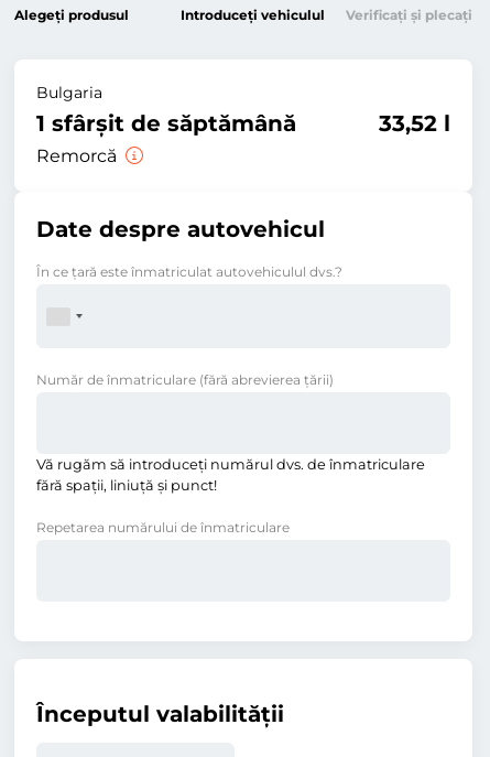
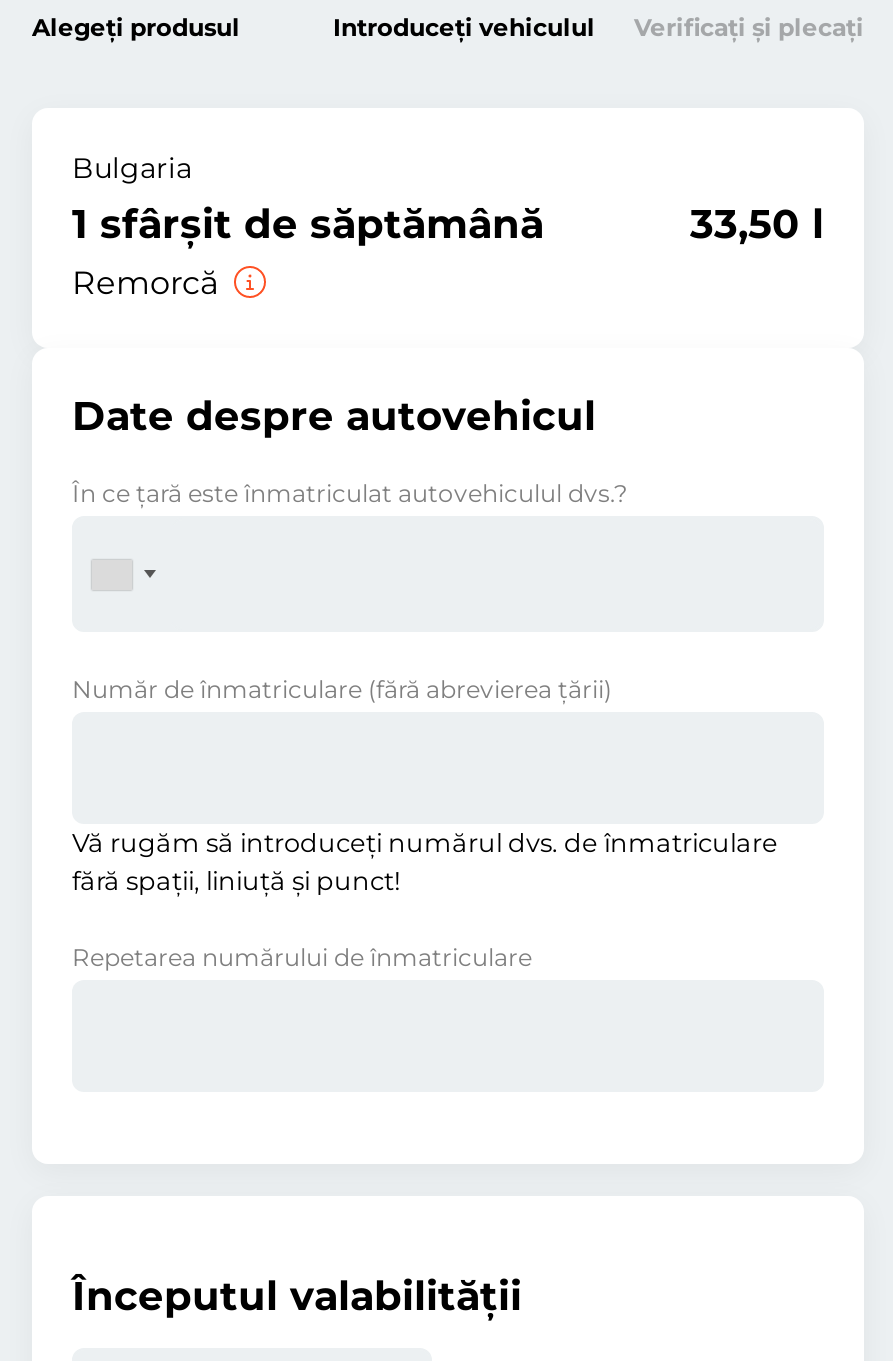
[379,110,450,137] 33,52 l -> [690,200,824,248] 33,50 l

